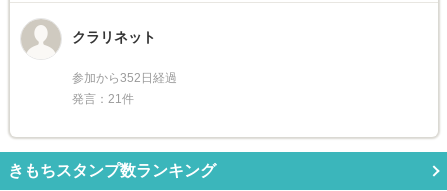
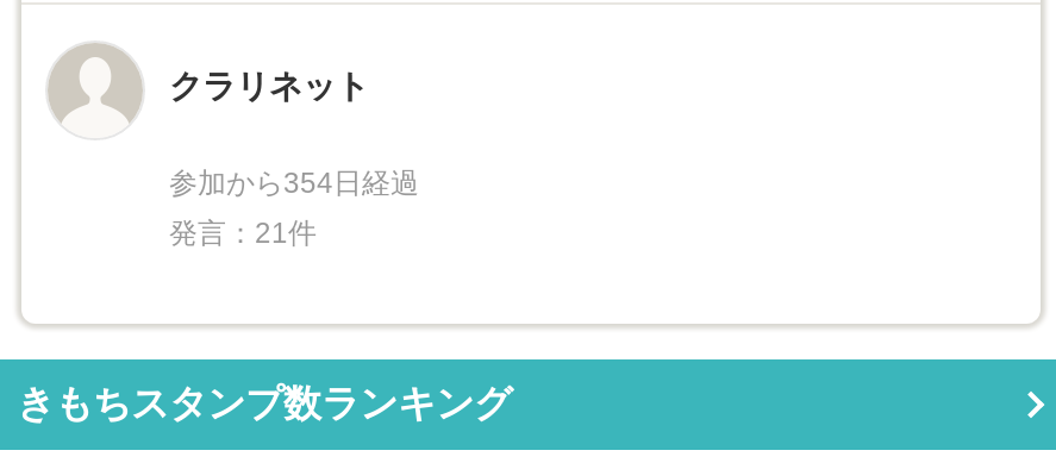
[72,71,177,85] 参加から352日経過 -> [169,167,419,200] 参加から354日経過

